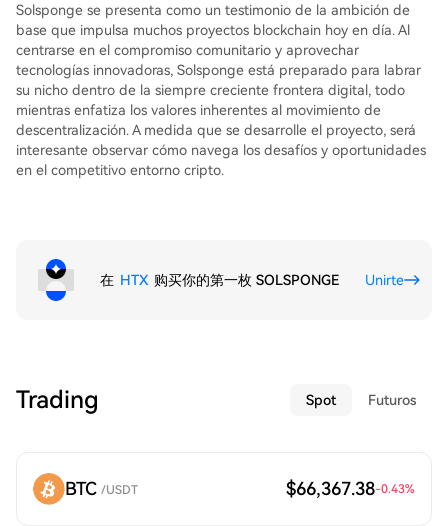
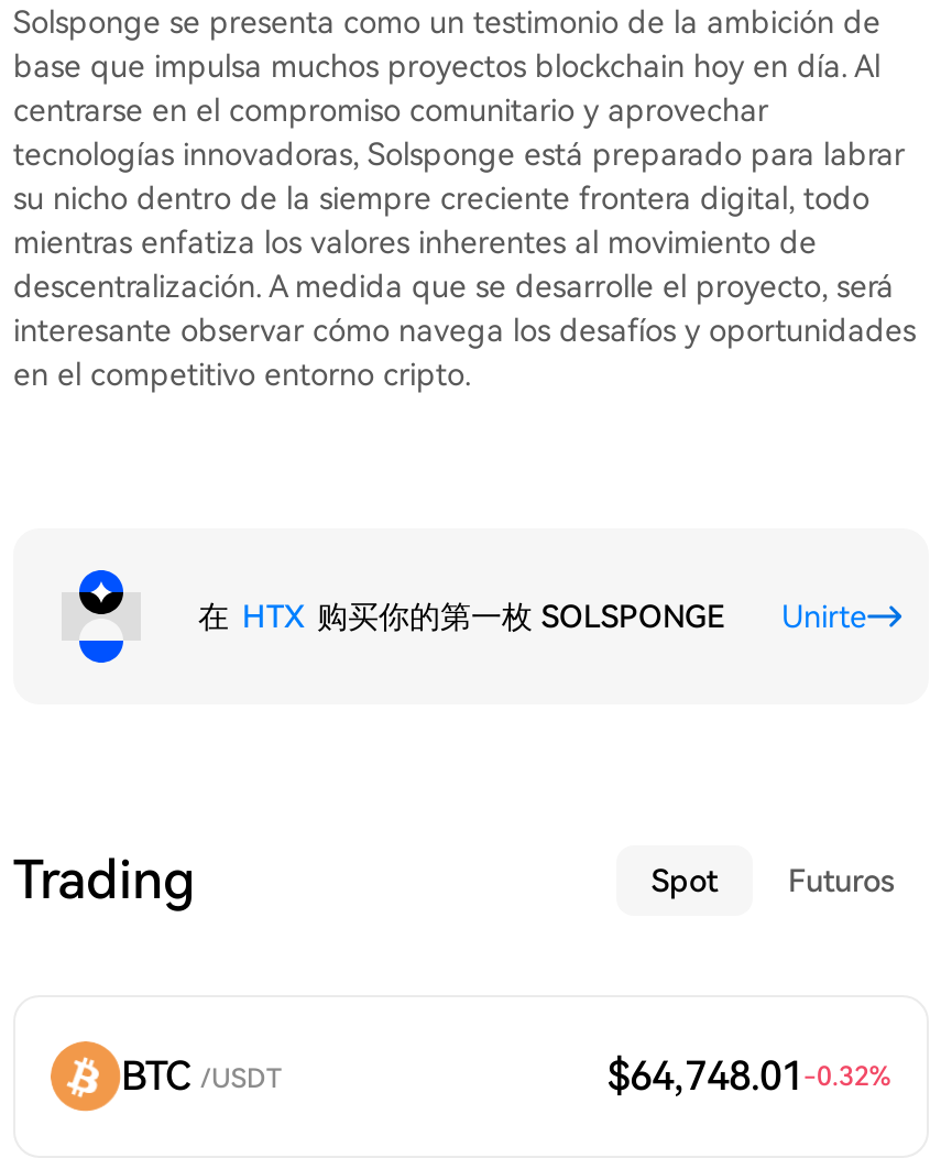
[286,478,415,499] $66,367.38 -0.43% -> [608,1052,891,1099] $64,748.01 -0.32%

